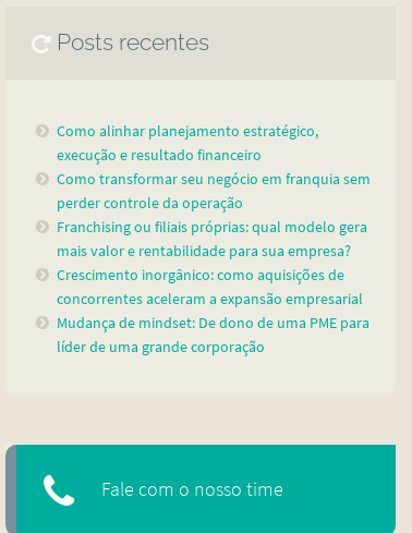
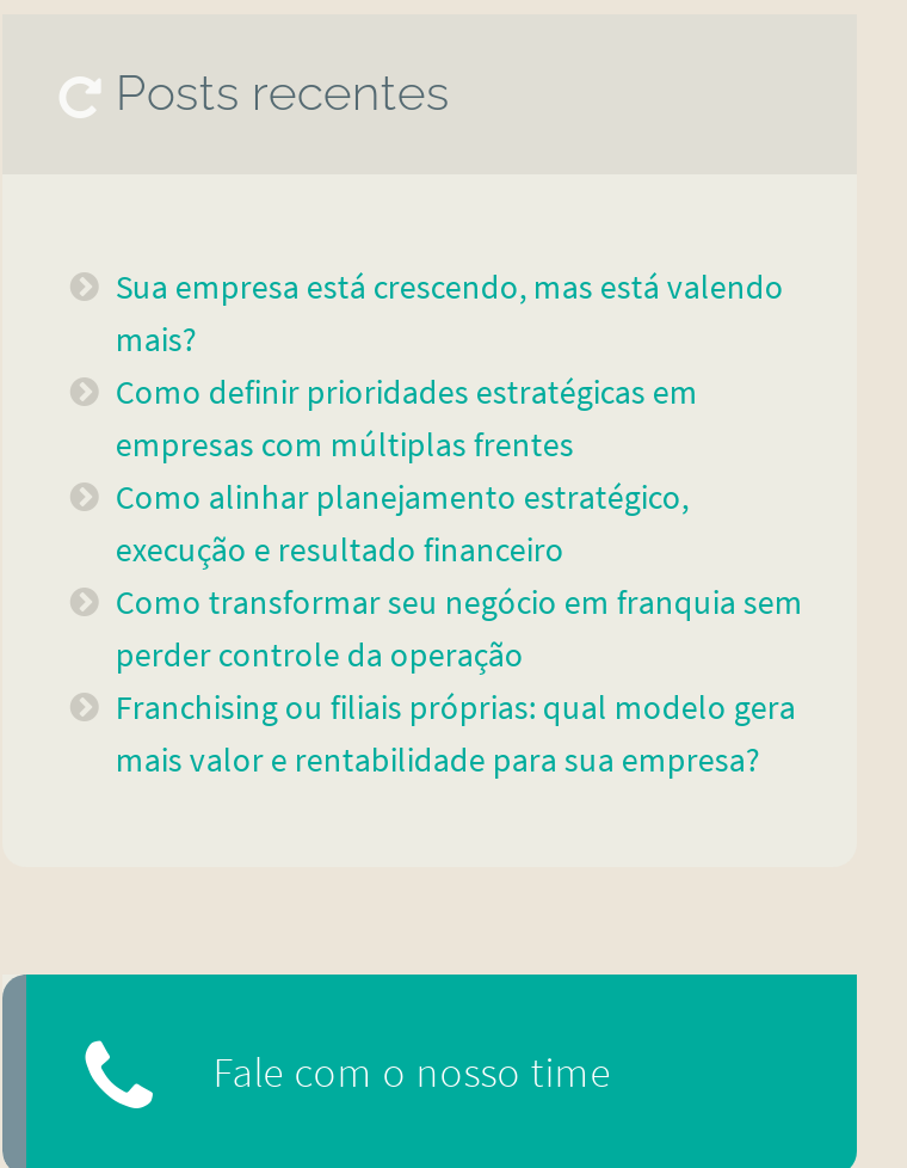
none -> [116,266,784,466] Sua empresa está crescendo, mas está valendo | mais? | Como definir prioridades estratégicas em | empresas com múltiplas frentes
moved [57,121,371,261] -> [116,476,803,782]: Como alinhar planejamento estratégico, | execução e resultado financeiro | Como transformar seu negócio em franquia sem | perder controle da operação | Franchising ou filiais próprias: qual modelo gera | mais valor e rentabilidade para sua empresa?
[57,265,370,357] Crescimento inorgânico: como aquisições de | concorrentes aceleram a expansão empresarial | Mudança de mindset: De dono de uma PME para | líder de uma grande corporação -> none

